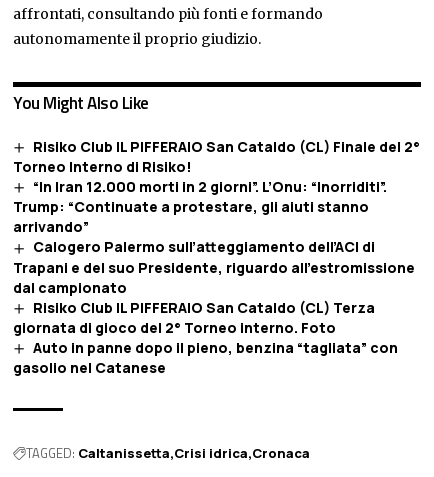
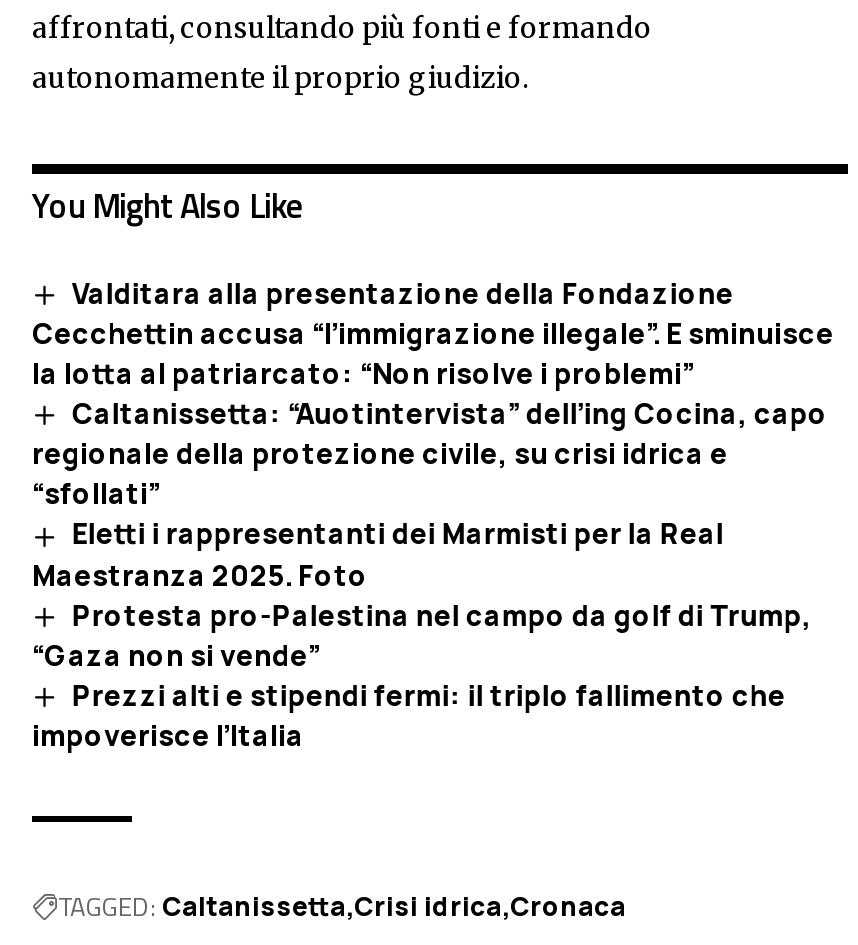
[13,137,420,377] Risiko Club IL PIFFERAIO San Cataldo (CL) Finale del 2° | Torneo Interno di Risiko! | “In Iran 12.000 morti in 2 giorni”. L’Onu: “Inorriditi”. | Trump: “Continuate a protestare, gli aiuti stanno | arrivando” | Calogero Palermo sull’atteggiamento dell’ACI di | Trapani e del suo Presidente, riguardo all’estromissione | dal campionato | Risiko Club IL PIFFERAIO San Cataldo (CL) Terza | giornata di gioco del 2° Torneo interno. Foto | Auto in panne dopo il pieno, benzina “tagliata” con | gasolio nel Catanese -> [32,274,834,754] Valditara alla presentazione della Fondazione | Cecchettin accusa “l’immigrazione illegale”. E sminuisce | la lotta al patriarcato: “Non risolve i problemi” | Caltanissetta: “Auotintervista” dell’ing Cocina, capo | regionale della protezione civile, su crisi idrica e | “sfollati” | Eletti i rappresentanti dei Marmisti per la Real | Maestranza 2025. Foto | Protesta pro-Palestina nel campo da golf di Trump, | “Gaza non si vende” | Prezzi alti e stipendi fermi: il triplo fallimento che | impoverisce l’Italia

